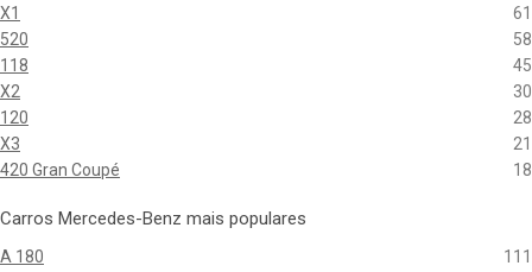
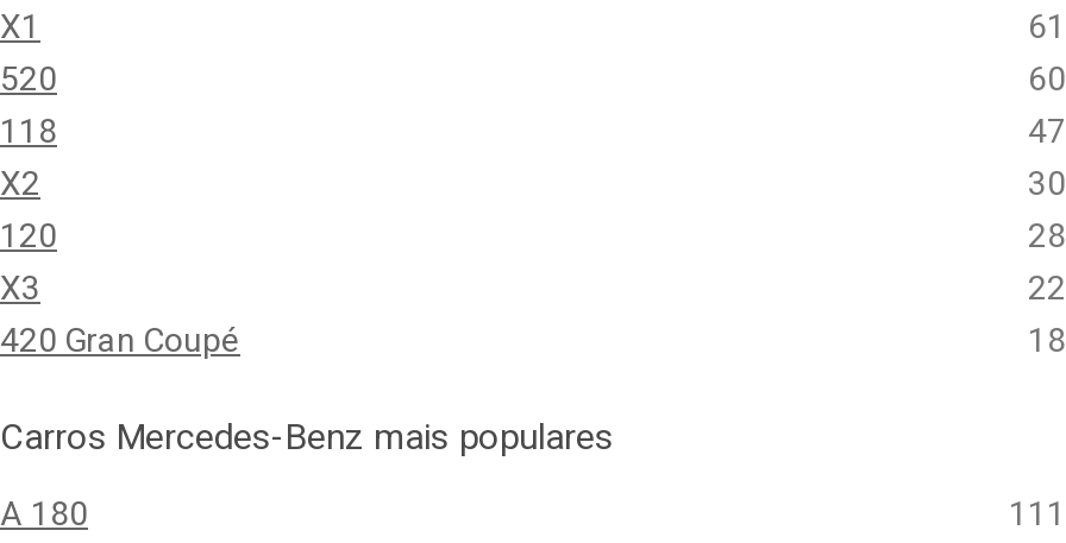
[513,30,532,49] 58 -> [1028,59,1066,97] 60
[513,56,532,75] 45 -> [1028,112,1066,150] 47
[513,134,532,153] 21 -> [1028,269,1066,307] 22

